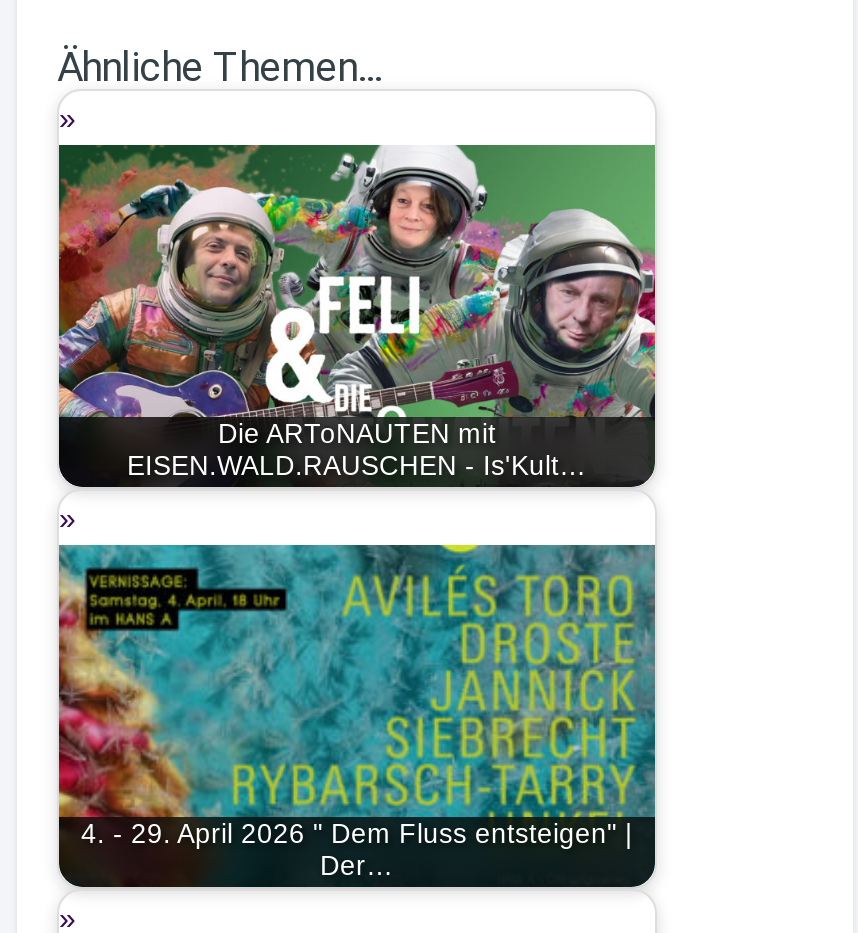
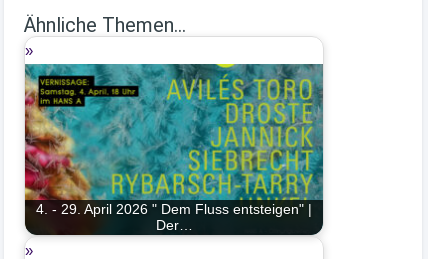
[57,143,657,482] [image] | Die ARToNAUTEN mit | EISEN.WALD.RAUSCHEN - Is'Kult… -> none

